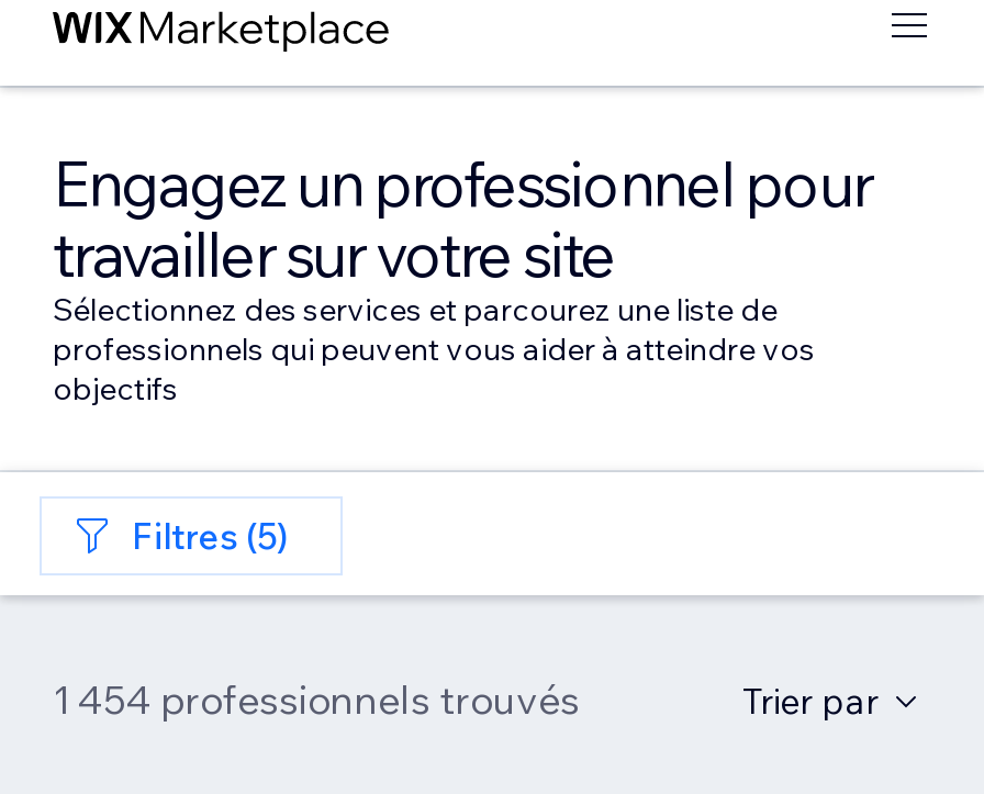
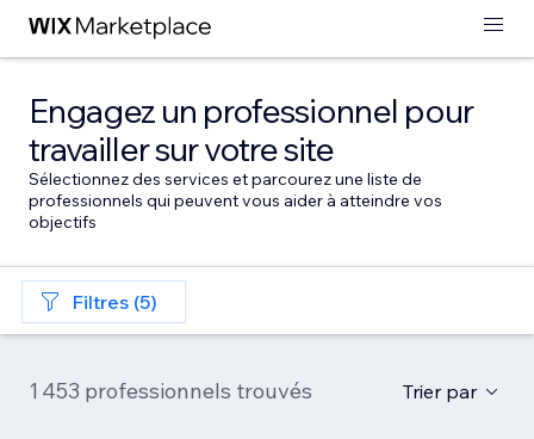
[53,674,580,725] 1 454 professionnels trouvés -> [29,377,312,404] 1 453 professionnels trouvés

